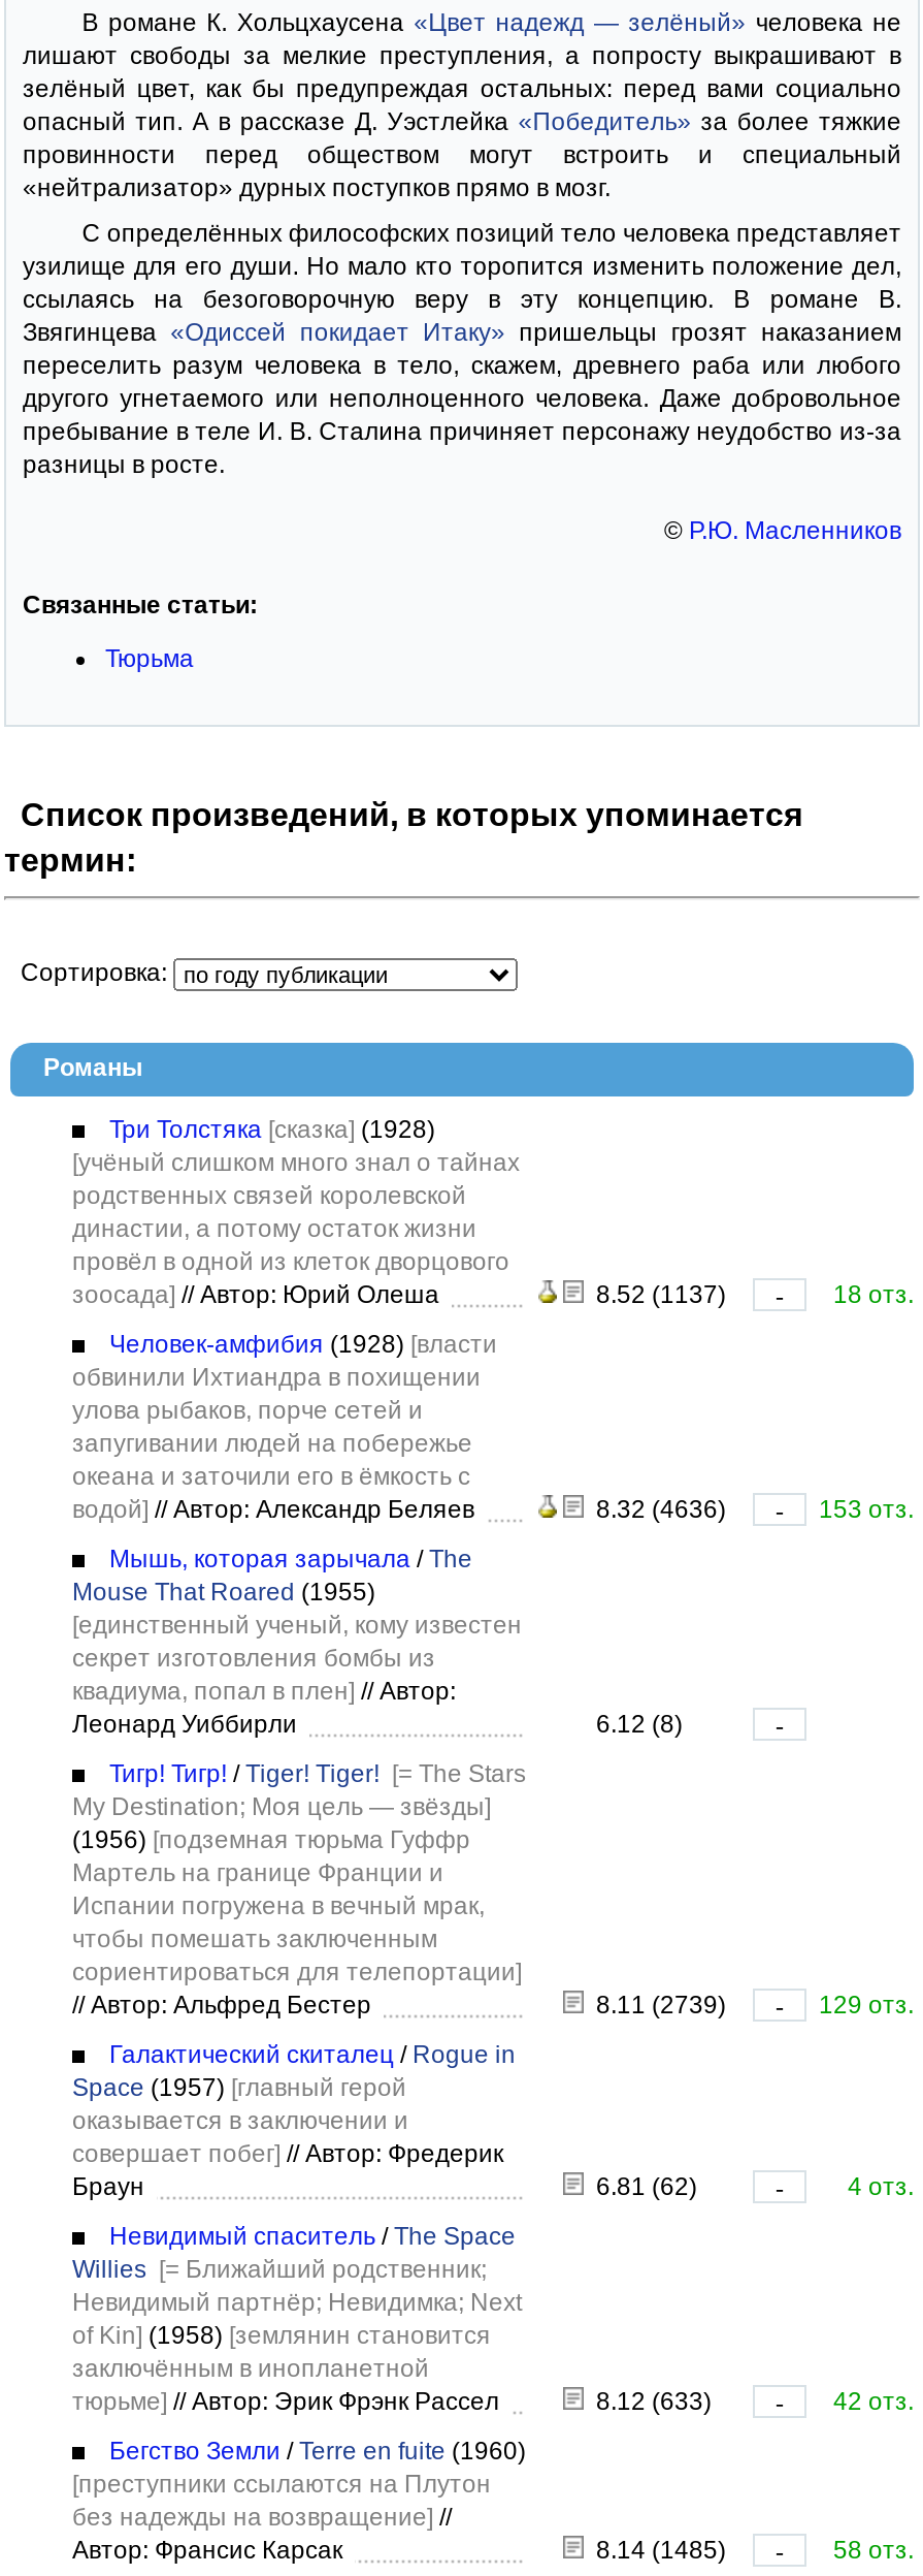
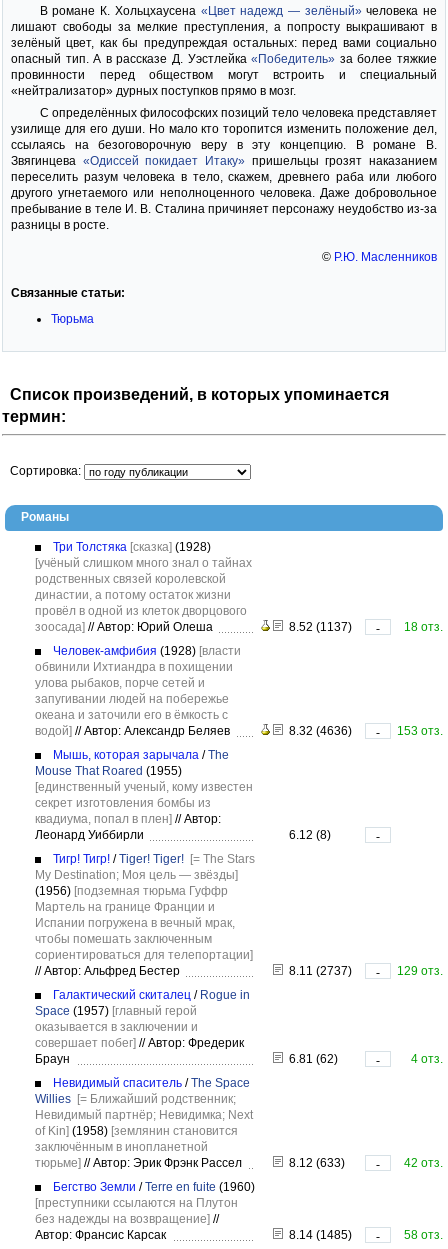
[596,1991,726,2020] 8.11 (2739) -> [289,964,352,978] 8.11 (2737)

